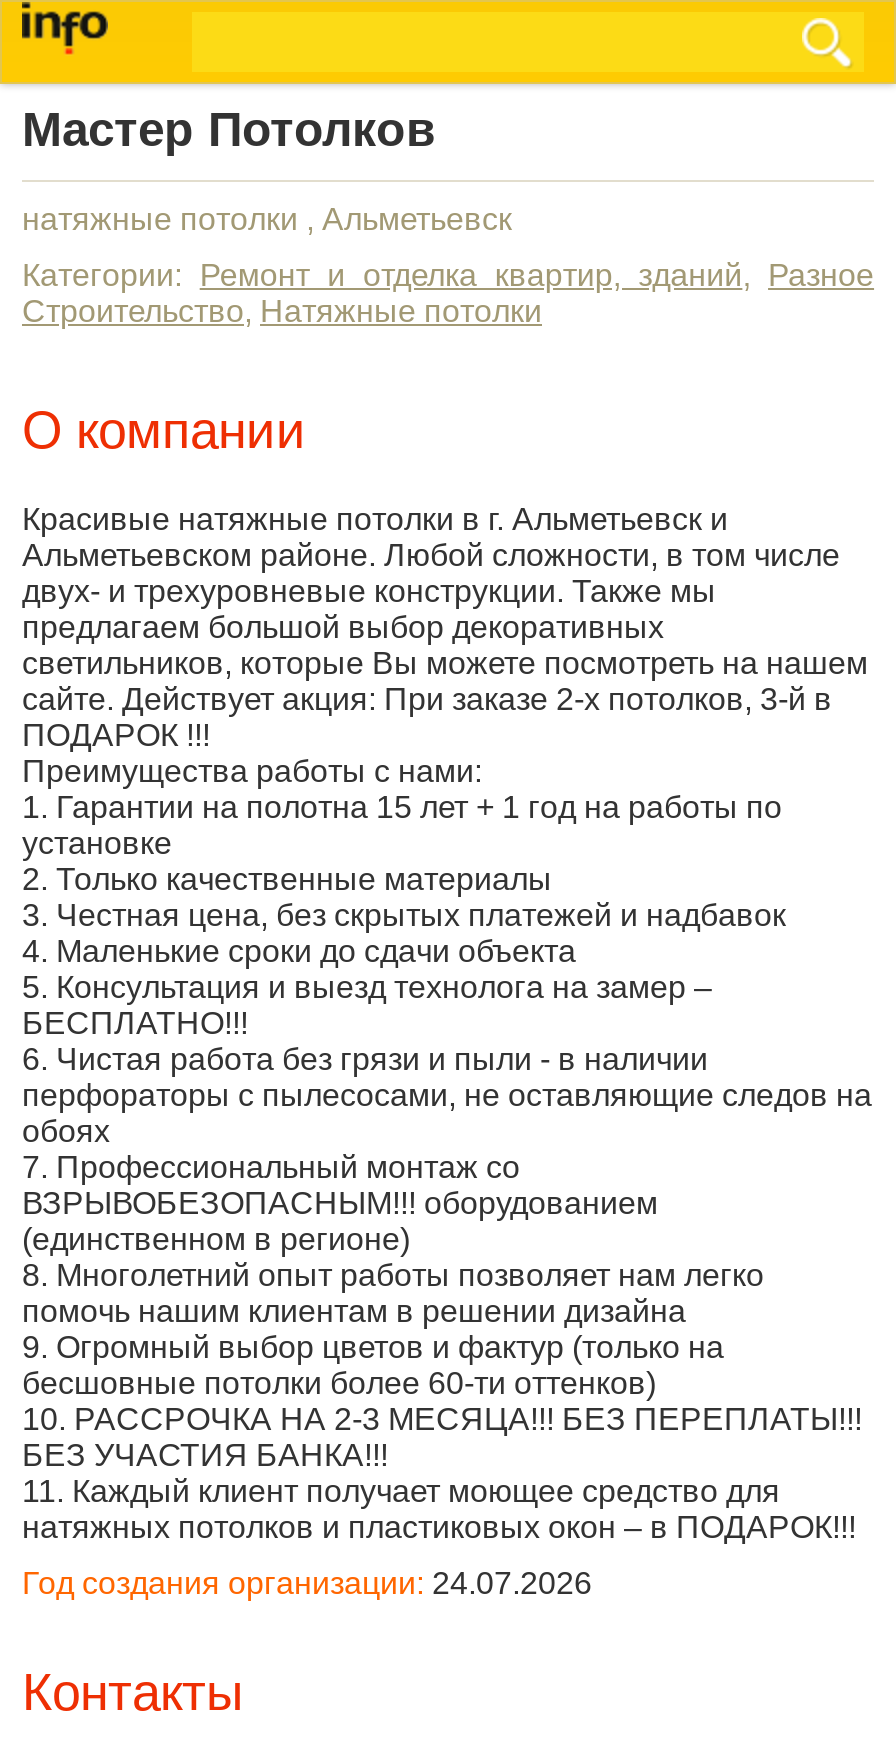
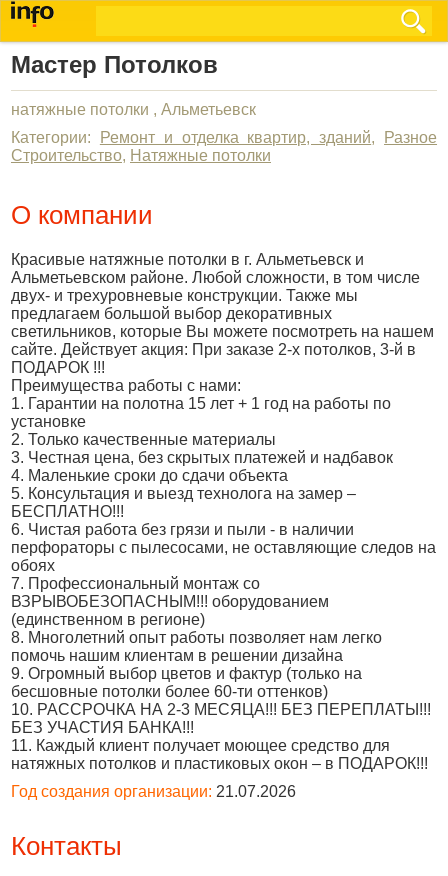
[22,1566,592,1600] Год создания организации: 24.07.2026 -> [11,783,296,800] Год создания организации: 21.07.2026

